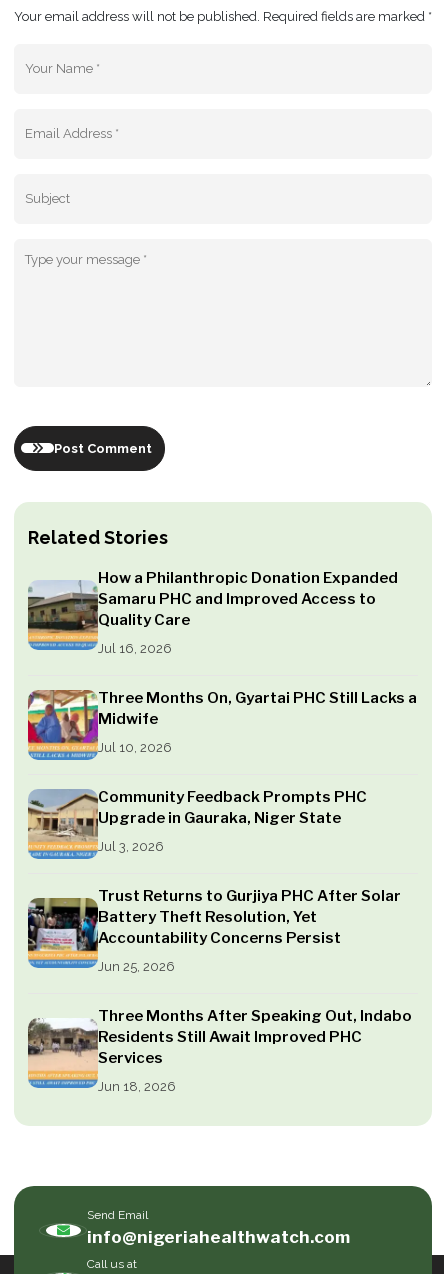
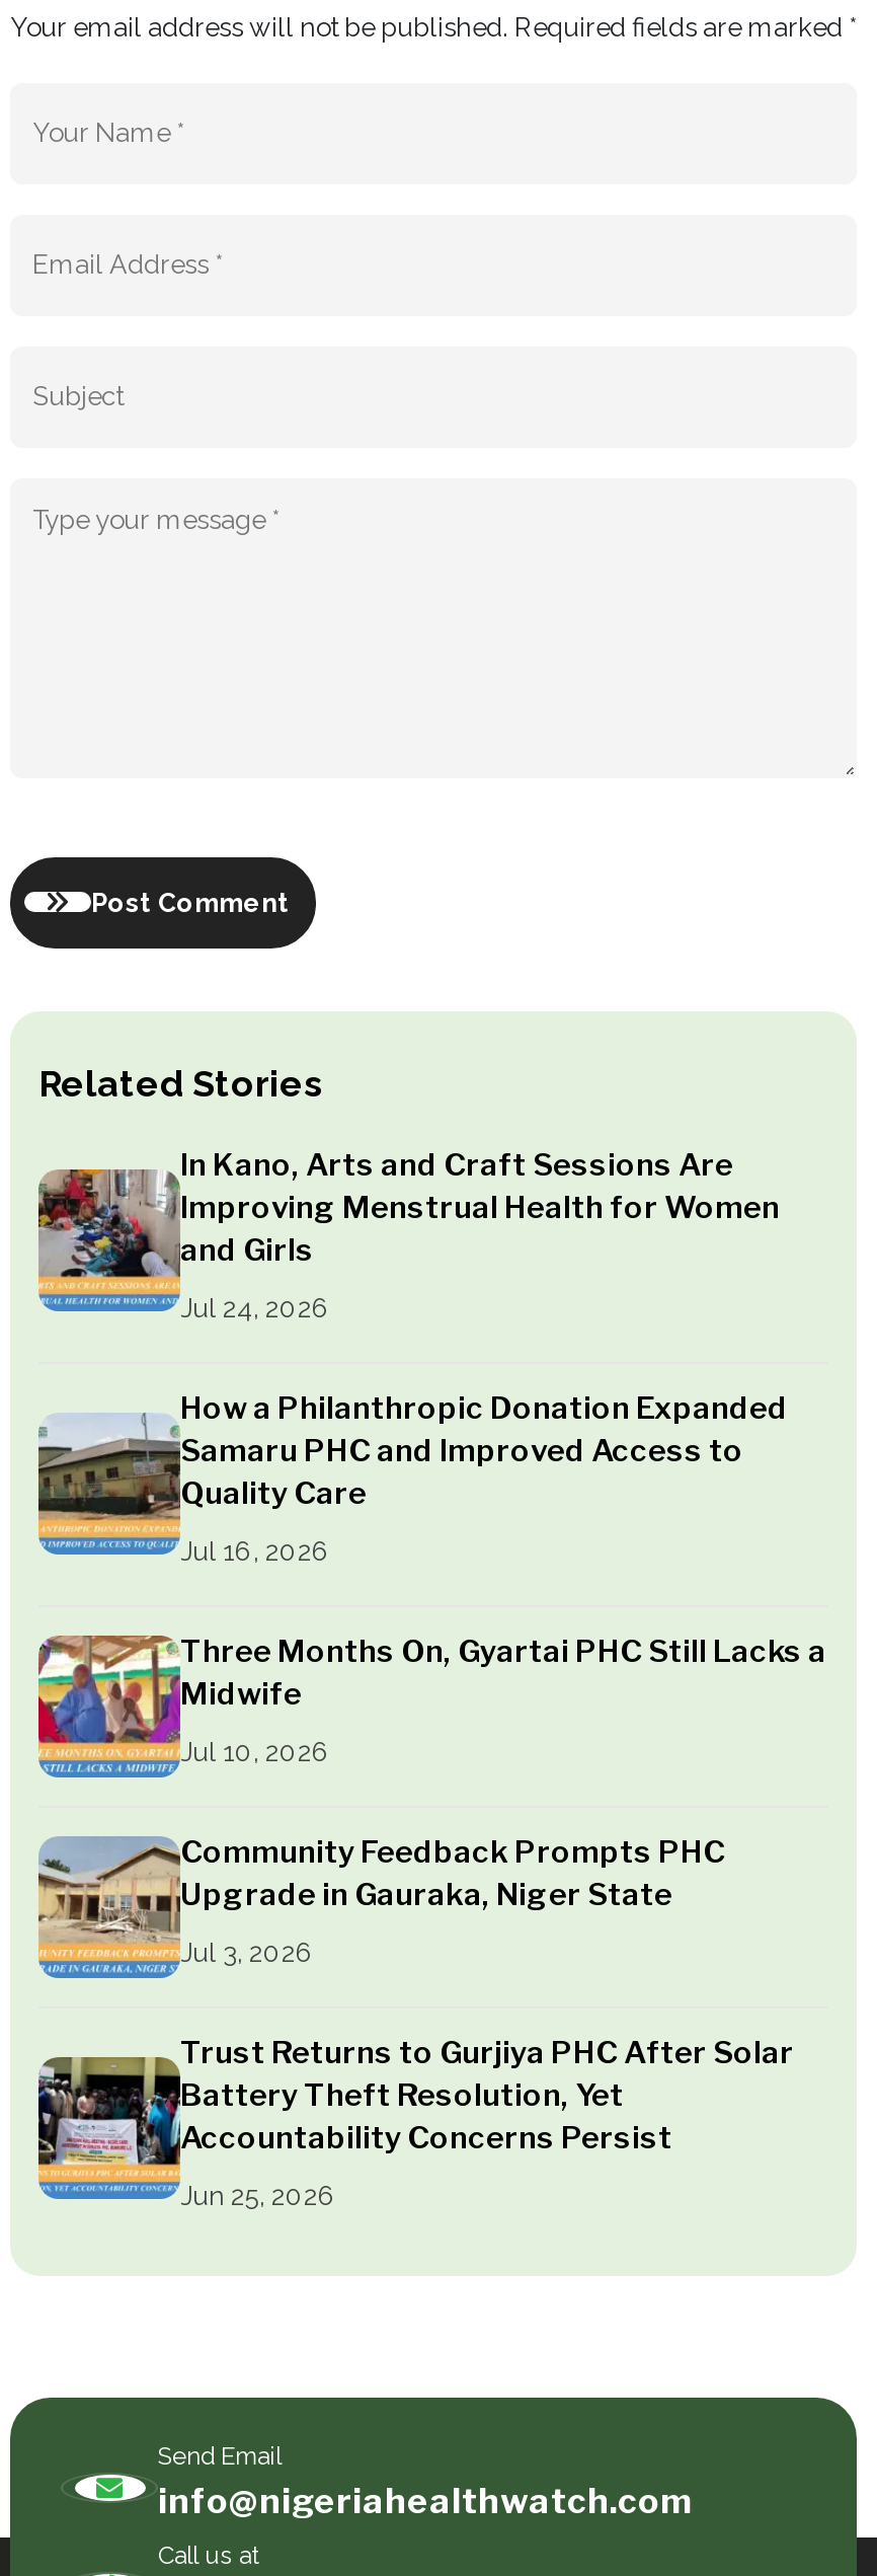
none -> [38,1146,780,1323] [image] | In Kano, Arts and Craft Sessions Are | Improving Menstrual Health for Women | and Girls | Jul 24, 2026
moved [26,569,417,974] -> [34,1390,826,2210]: [image] | How a Philanthropic Donation Expanded | Samaru PHC and Improved Access to | ... | Accountability Concerns Persist | Jun 25, 2026
[27,1007,412,1094] [image] | Three Months After Speaking Out, Indabo | Residents Still Await Improved PHC | Services | Jun 18, 2026 -> none

